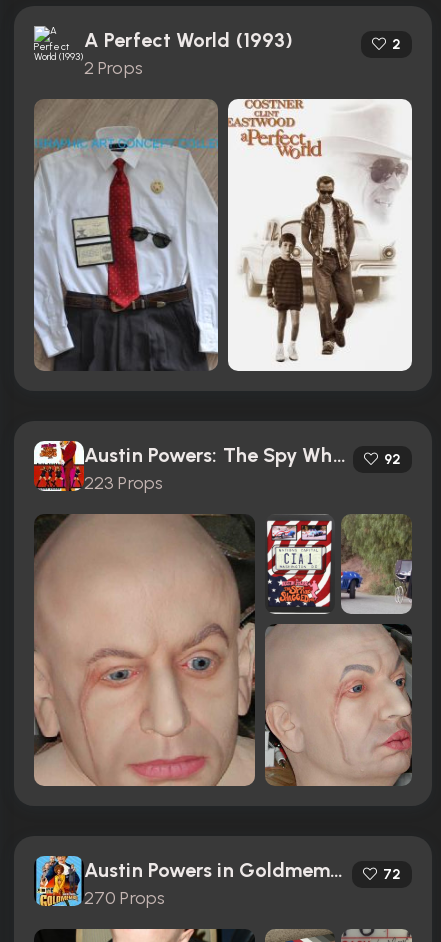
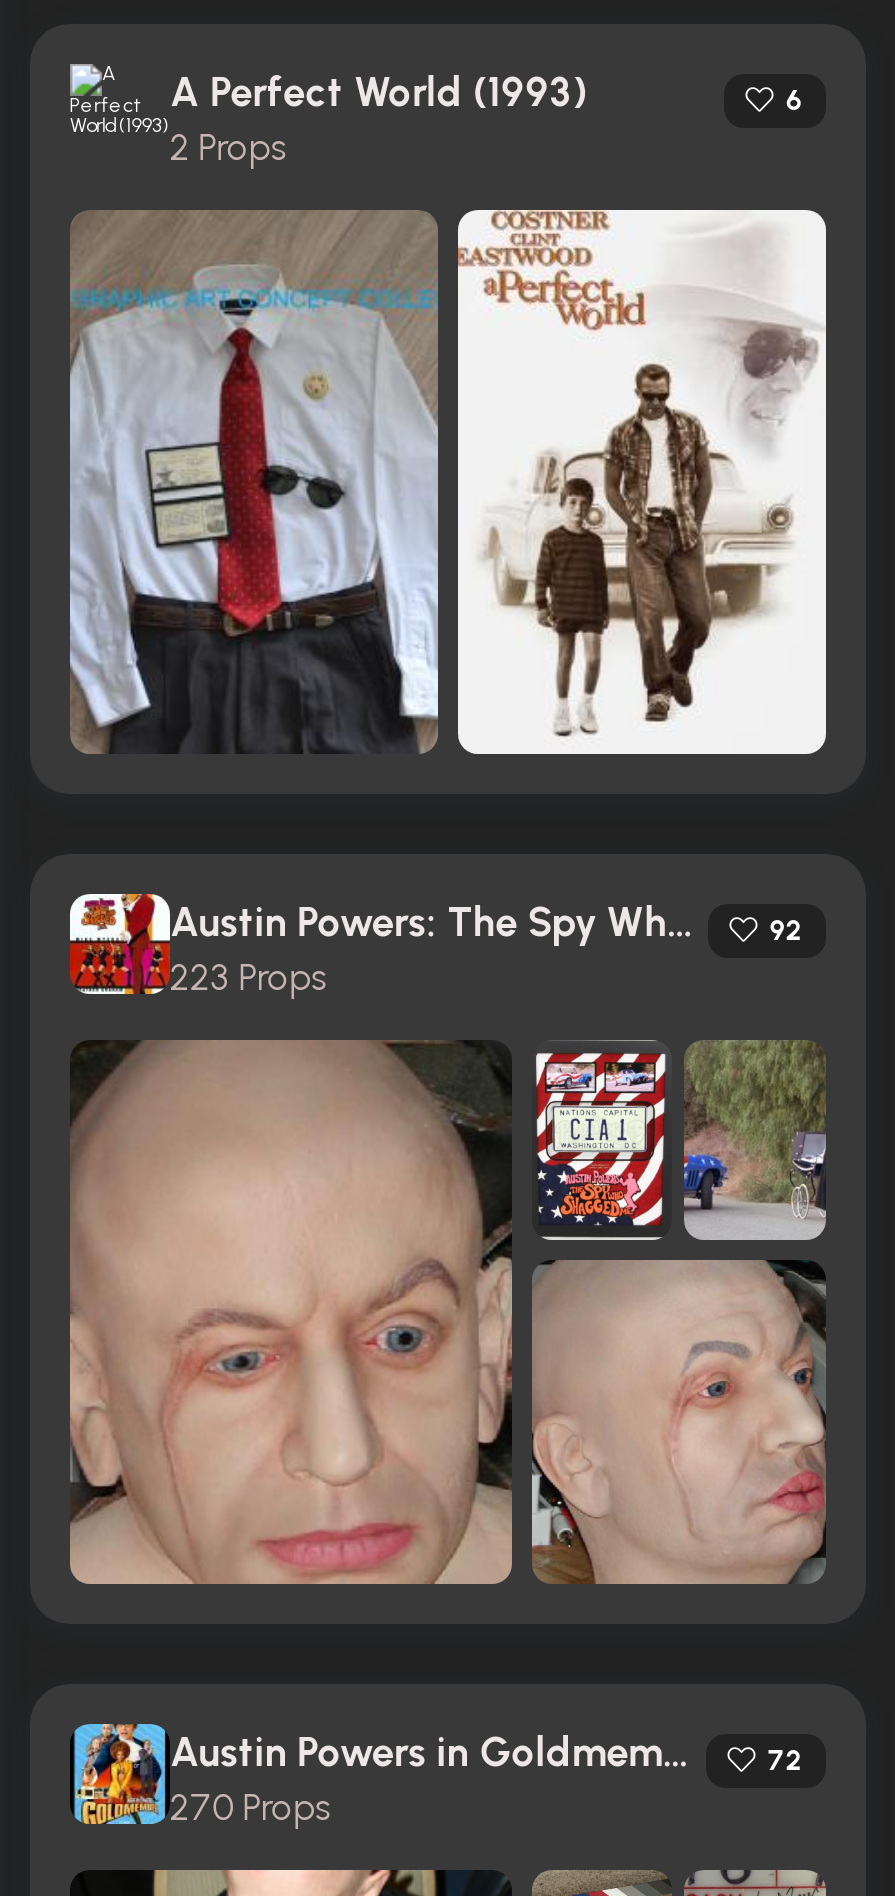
[392,36,401,53] 2 -> [786,84,804,118] 6

